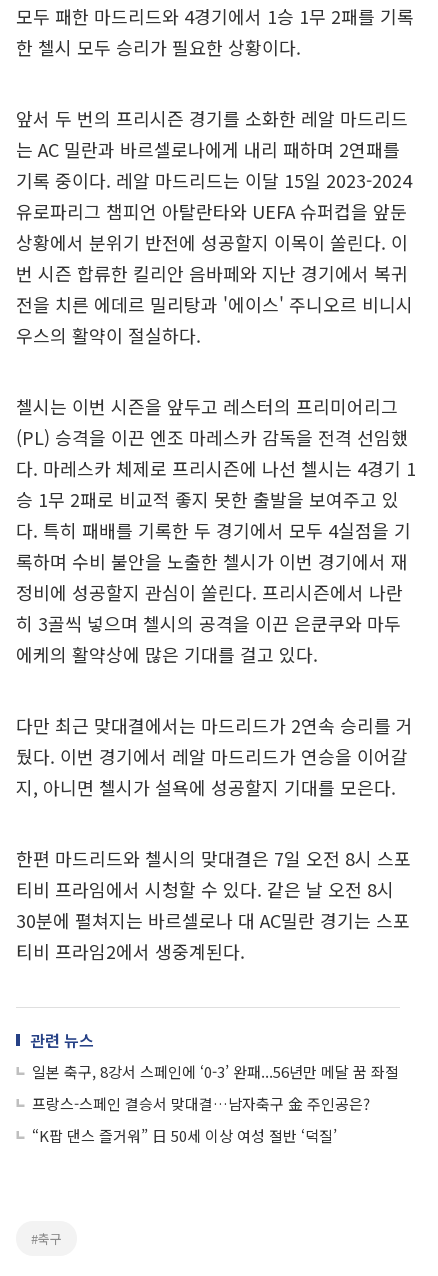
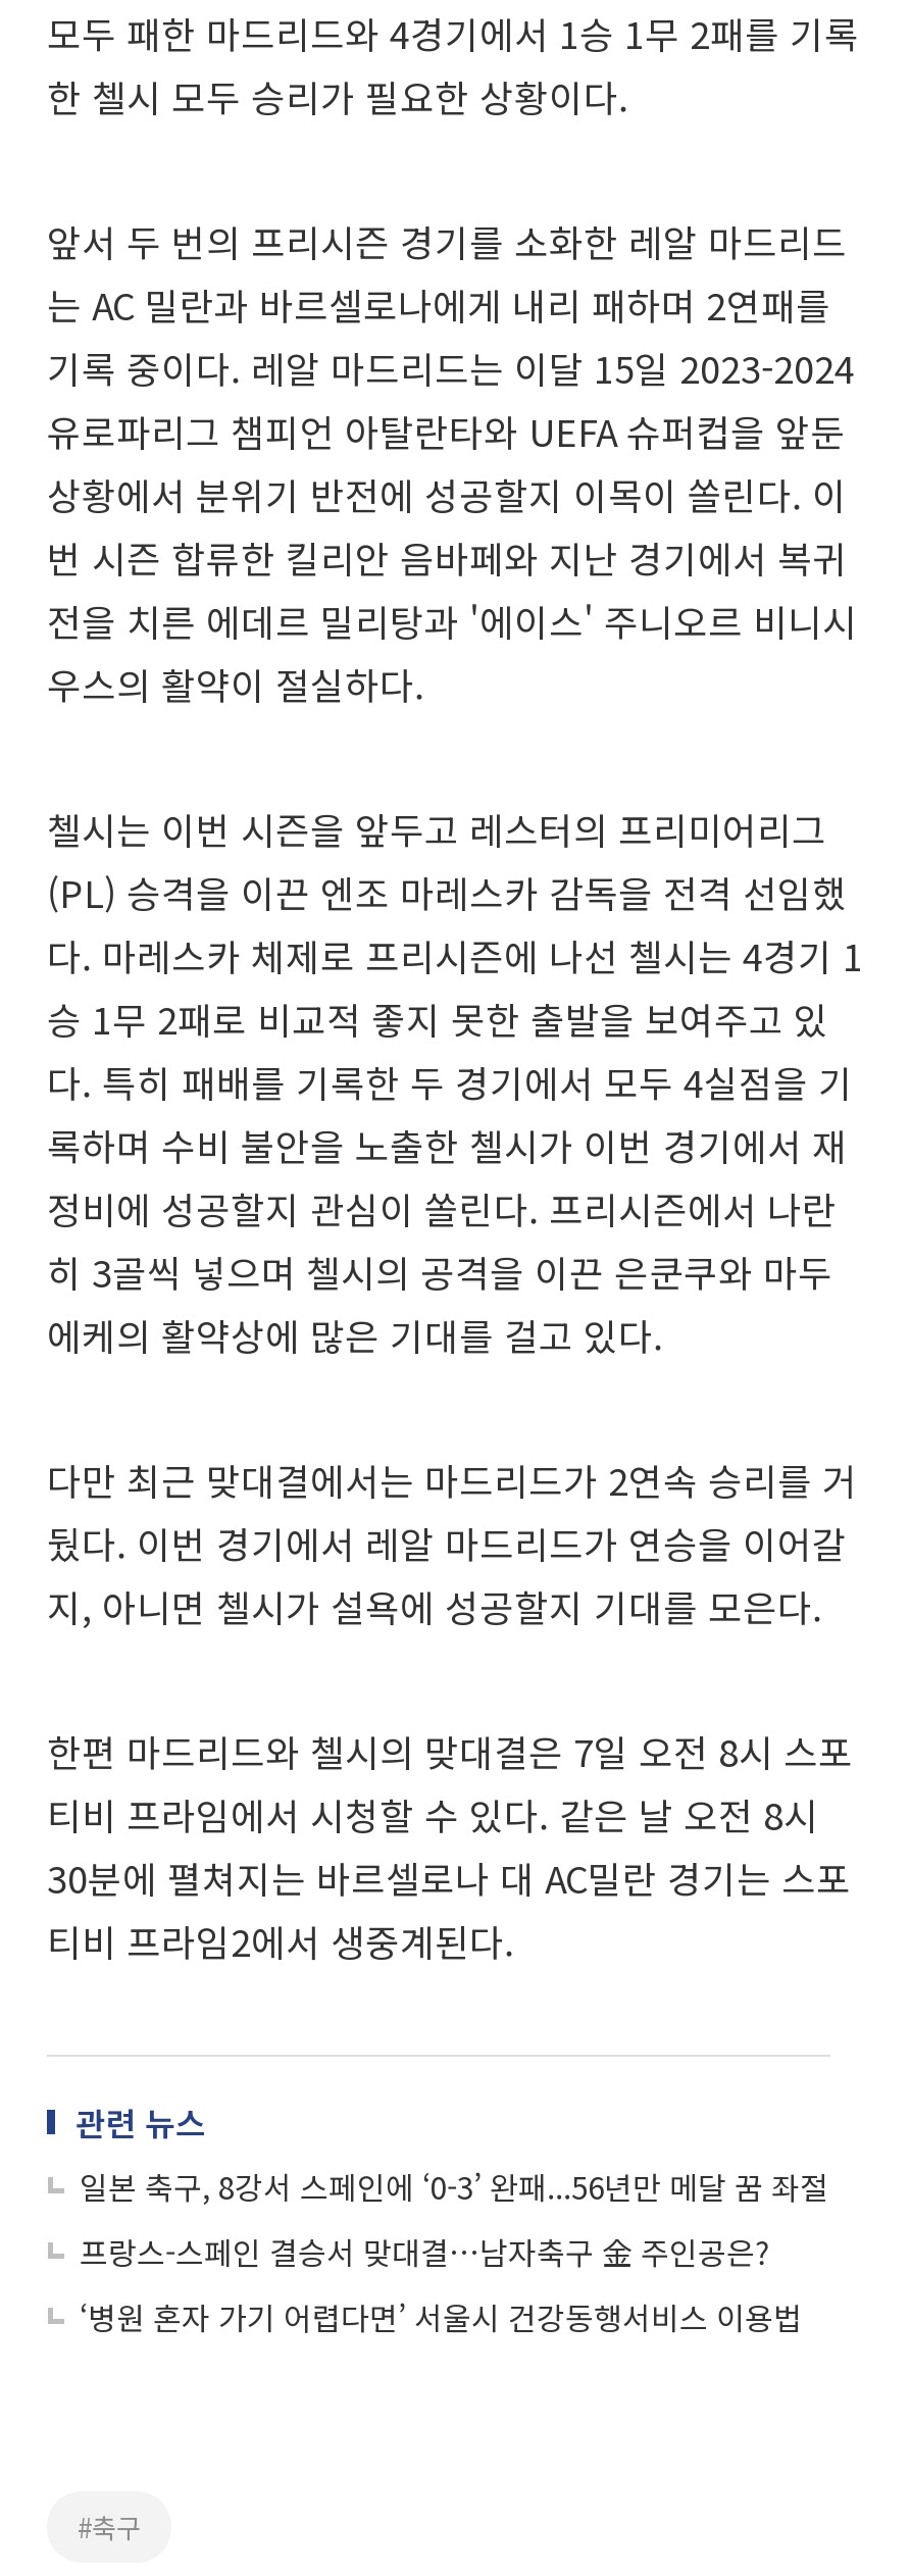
[32,1125,337,1146] “K팝 댄스 즐거워” 日 50세 이상 여성 절반 ‘덕질’ -> [80,2295,802,2338] ‘병원 혼자 가기 어렵다면’ 서울시 건강동행서비스 이용법

